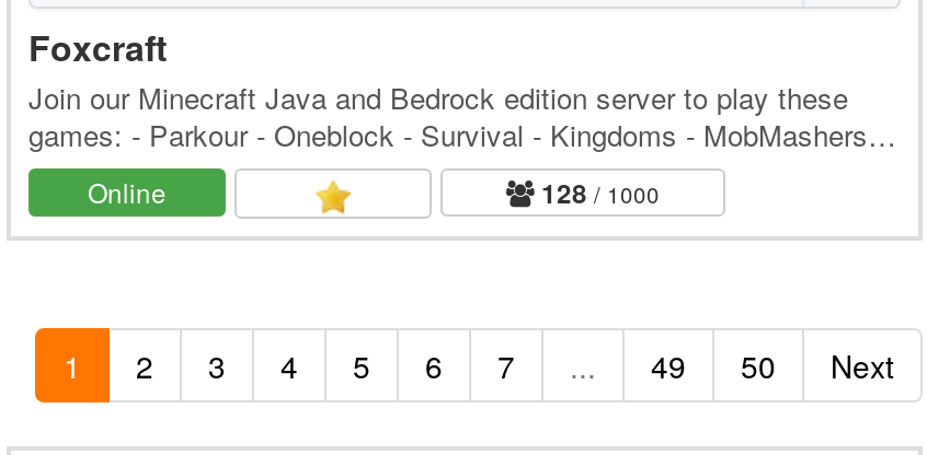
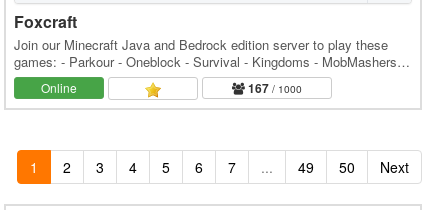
[541,174,660,213] 128 / 1000 -> [248,79,302,97] 167 / 1000

